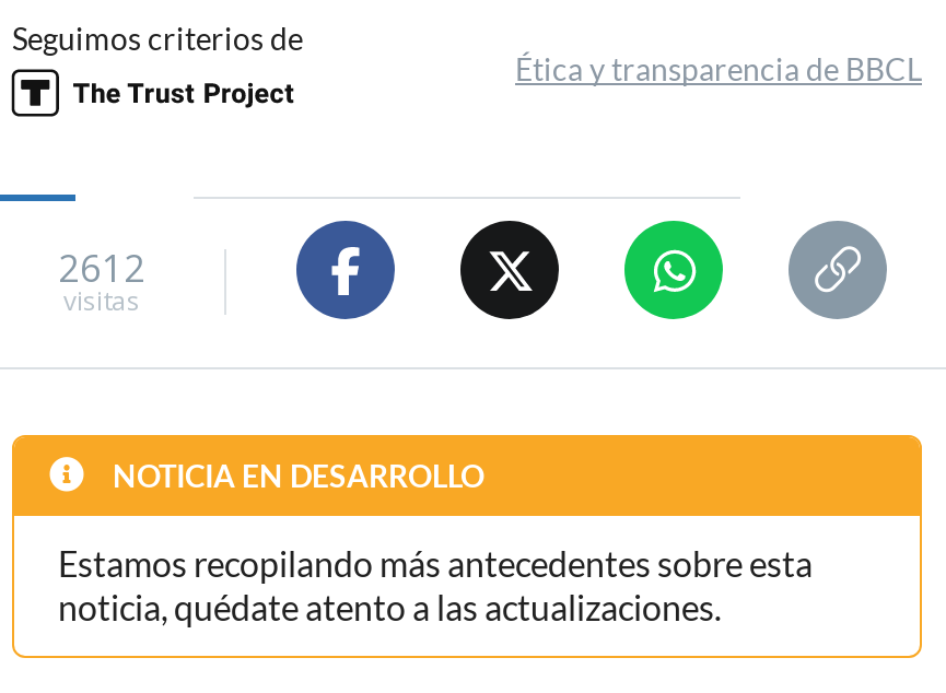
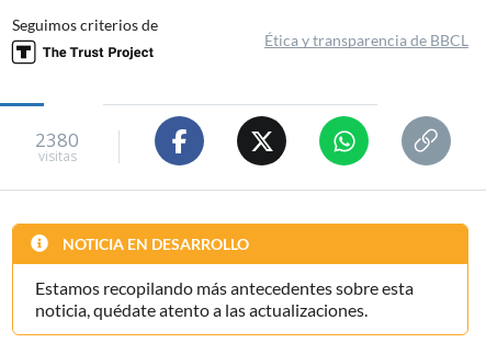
[58,242,145,293] 2612 -> [35,127,79,152] 2380

